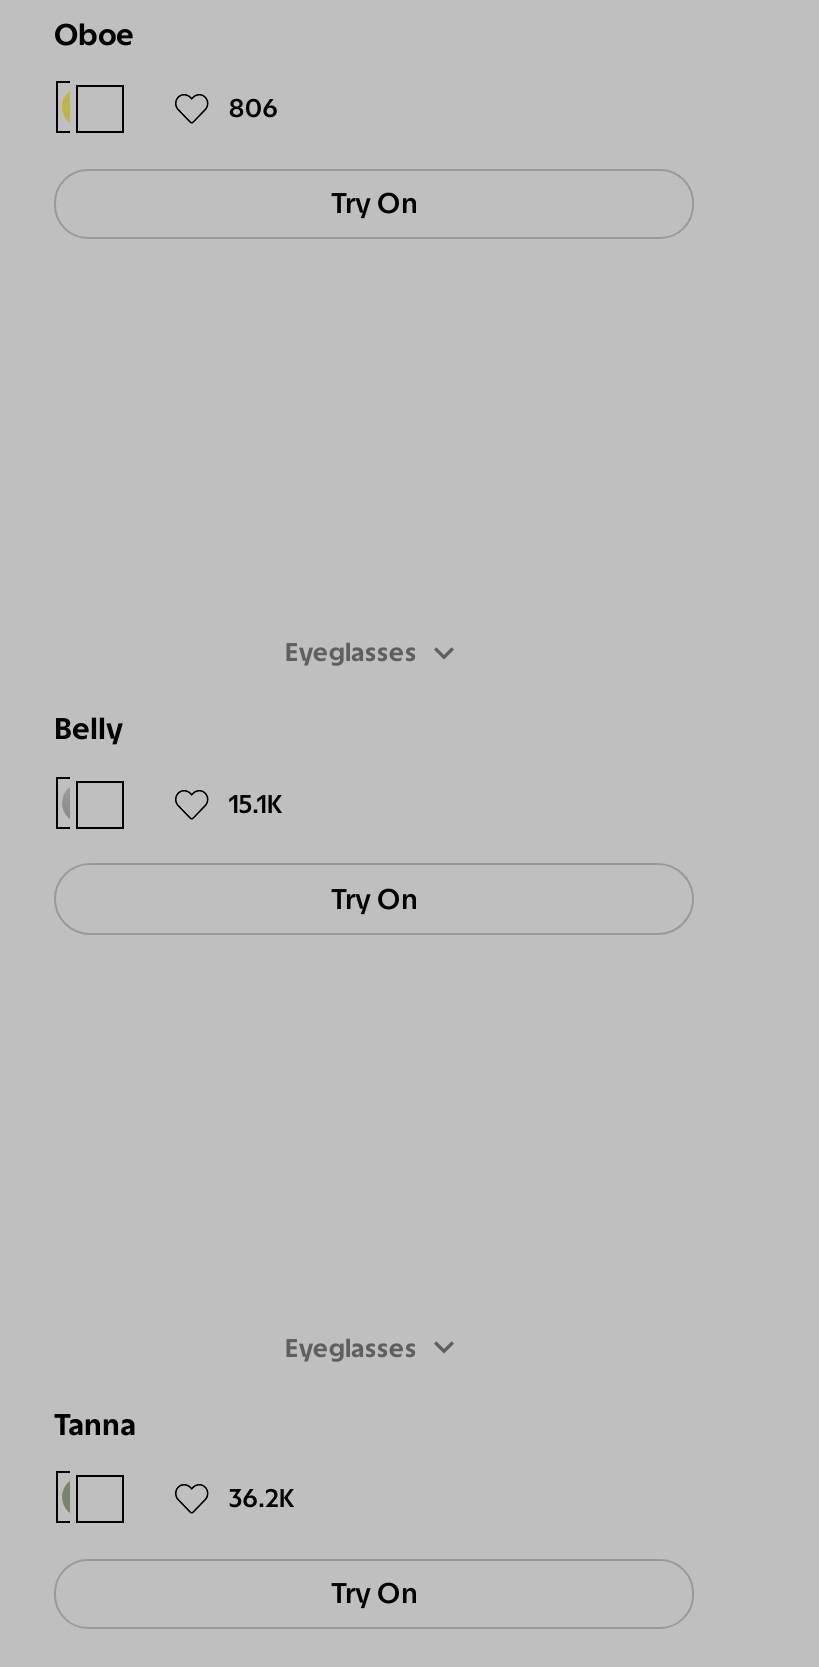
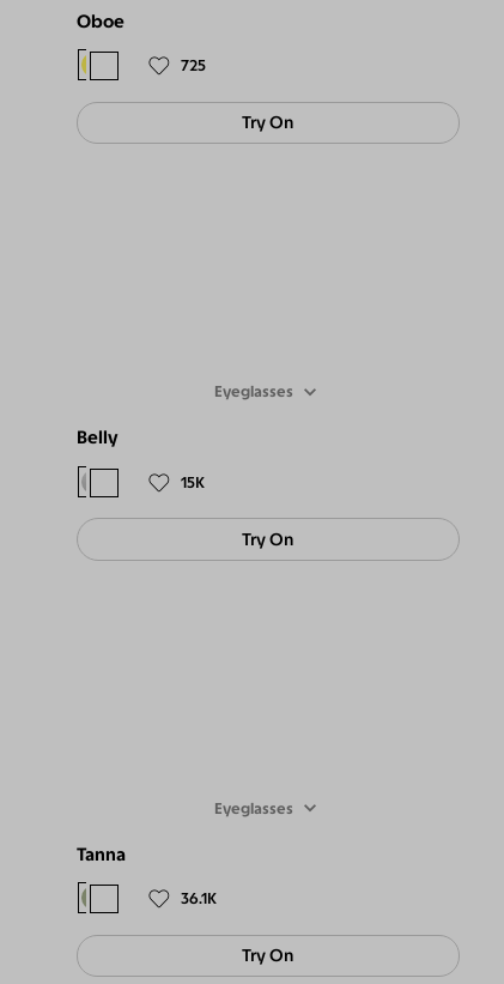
[229,93,279,123] 806 -> [181,57,206,75] 725
[229,789,283,819] 15.1K -> [181,473,205,491] 15K
[229,1484,295,1514] 36.2K -> [181,890,217,908] 36.1K

